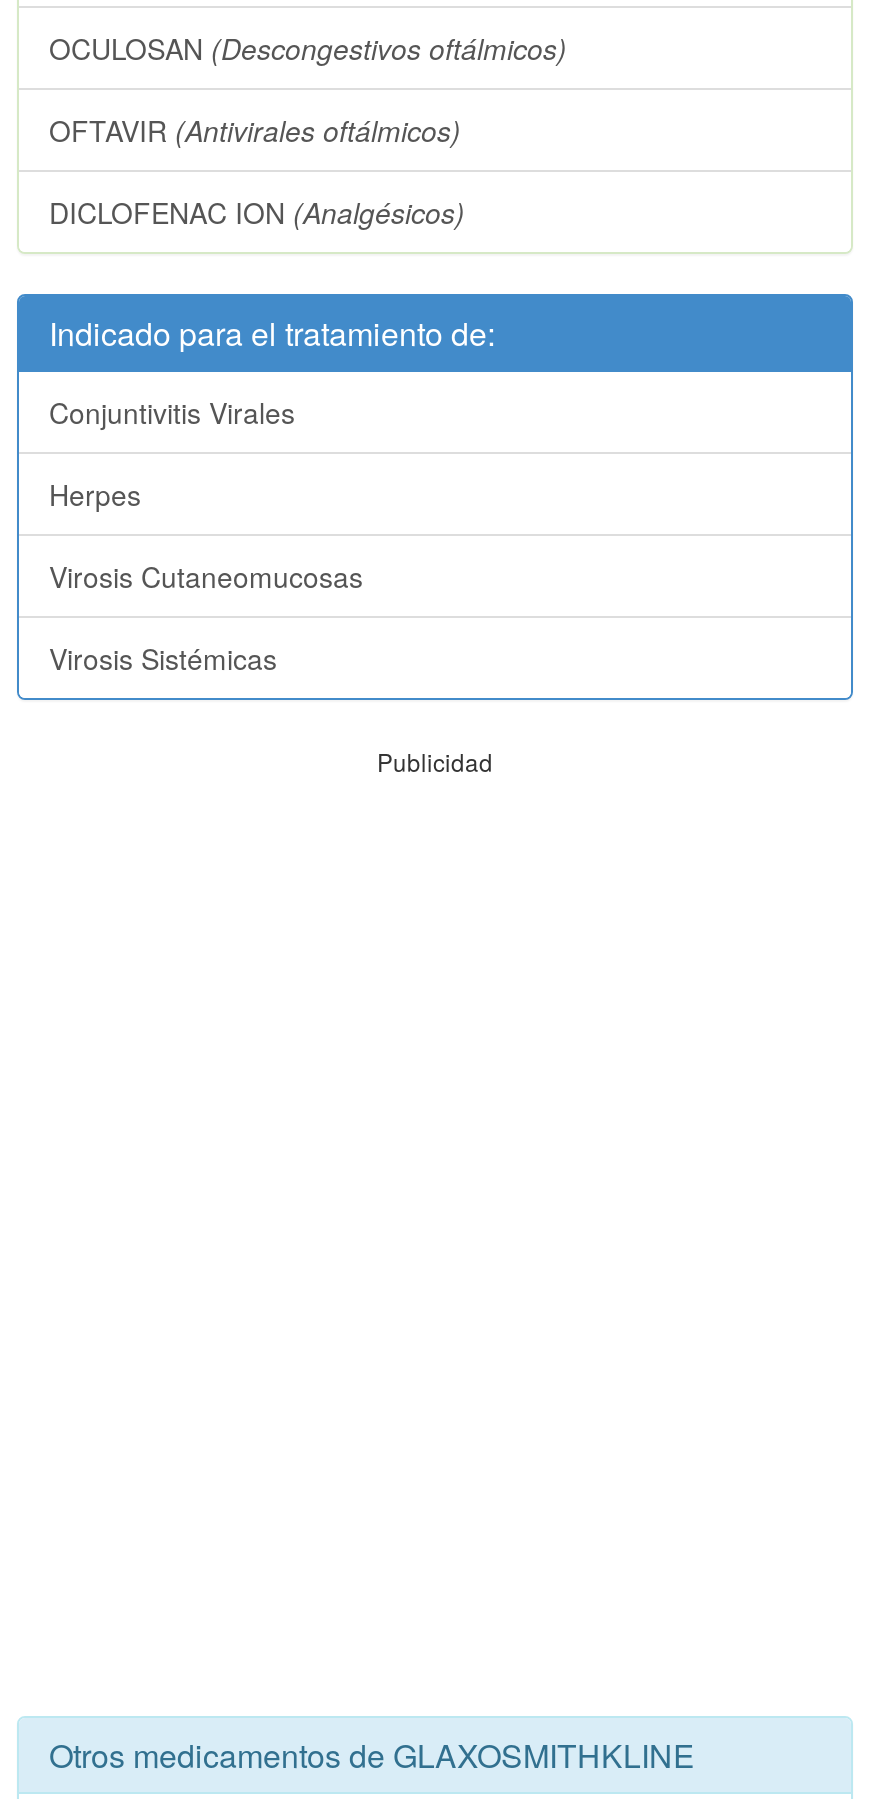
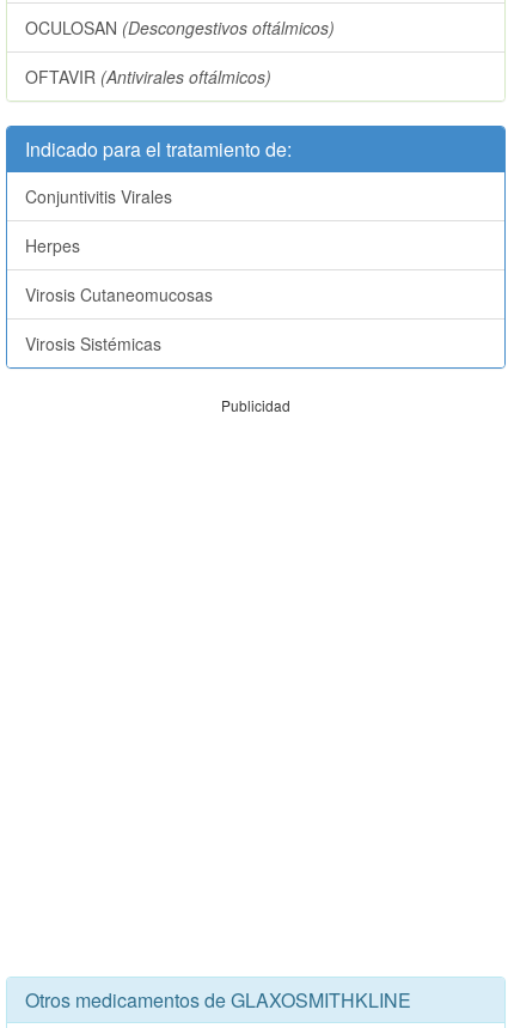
[49,192,465,232] DICLOFENAC ION (Analgésicos) -> none

